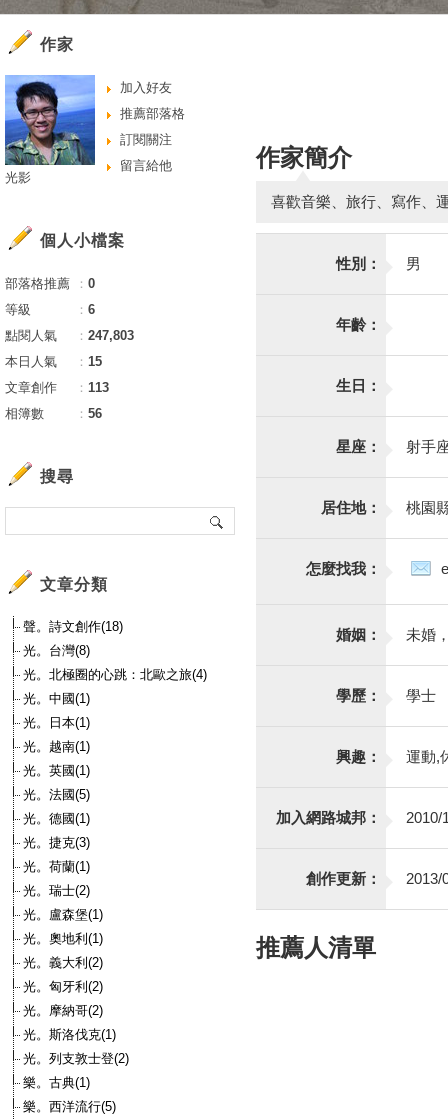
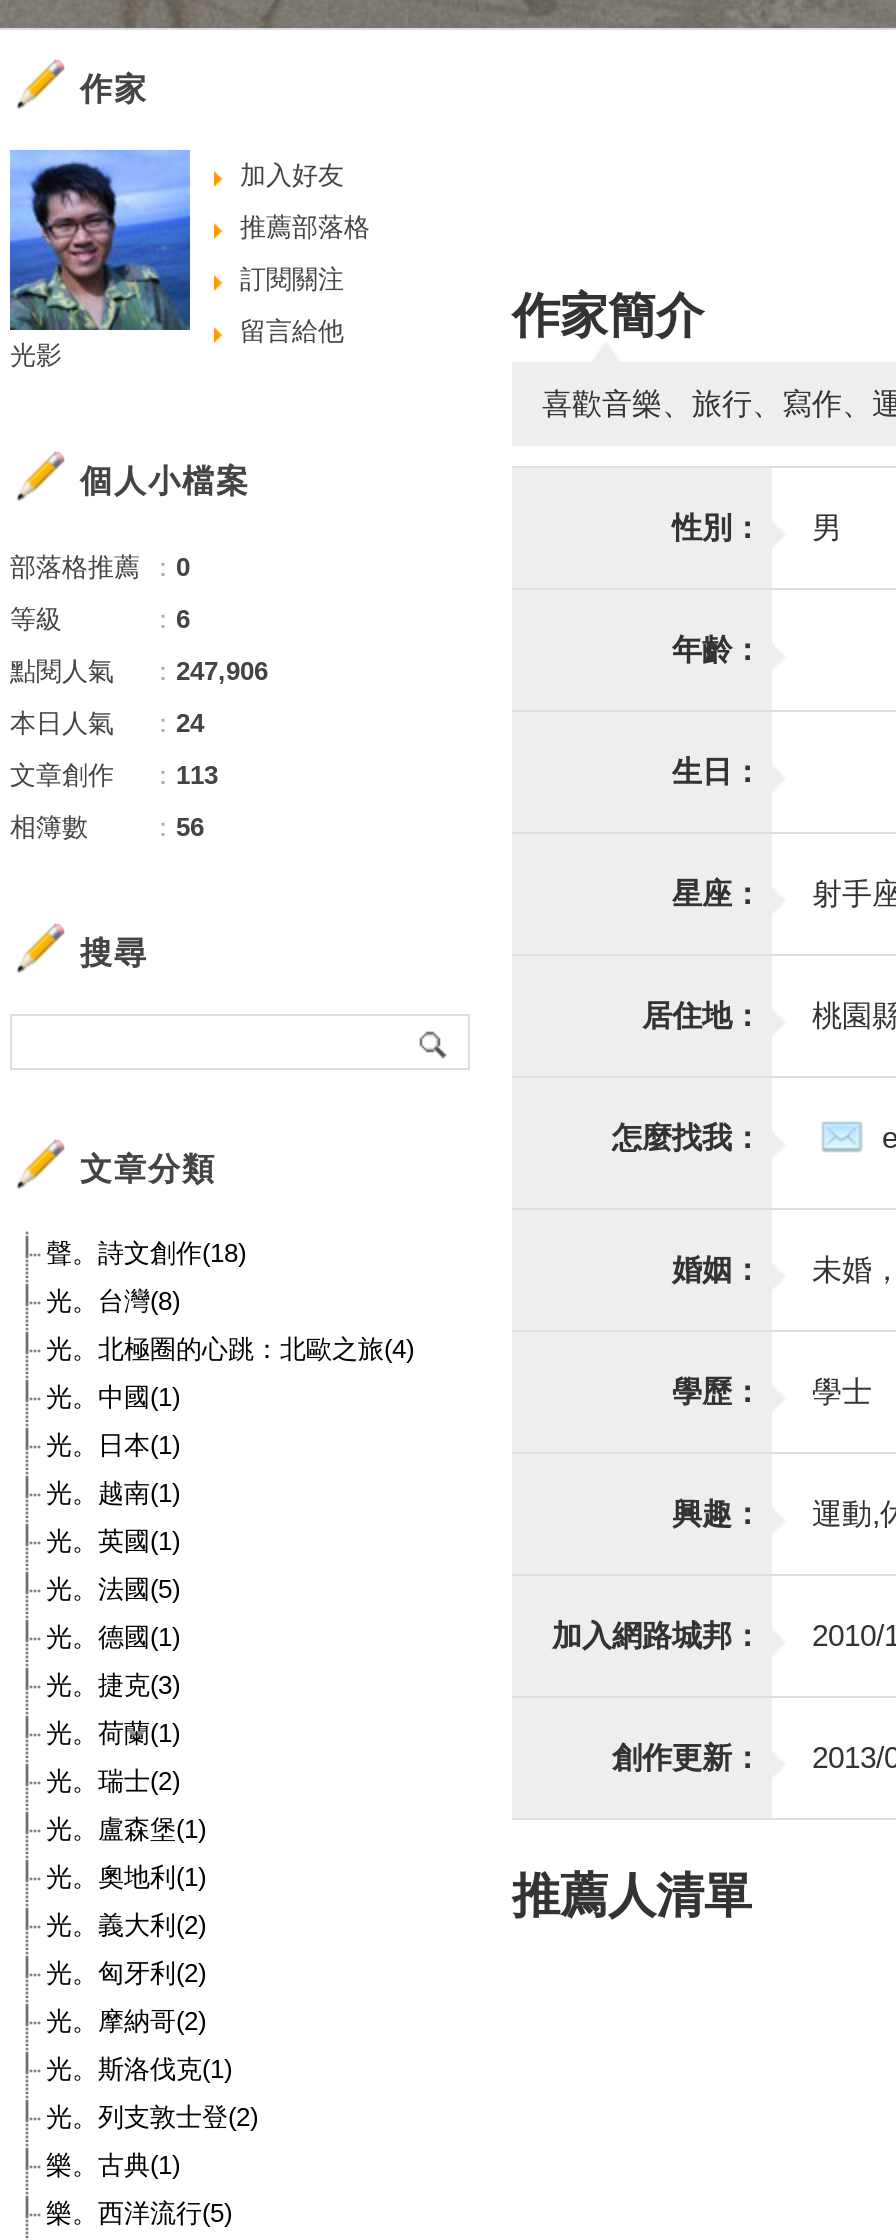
[5,328,134,343] 點閱人氣 ：247,803 -> [10,656,268,686] 點閱人氣 ：247,906
[5,354,102,369] 本日人氣 ：15 -> [10,708,204,738] 本日人氣 ：24

